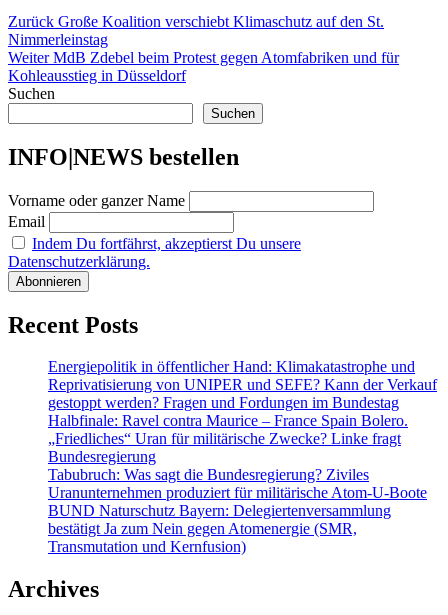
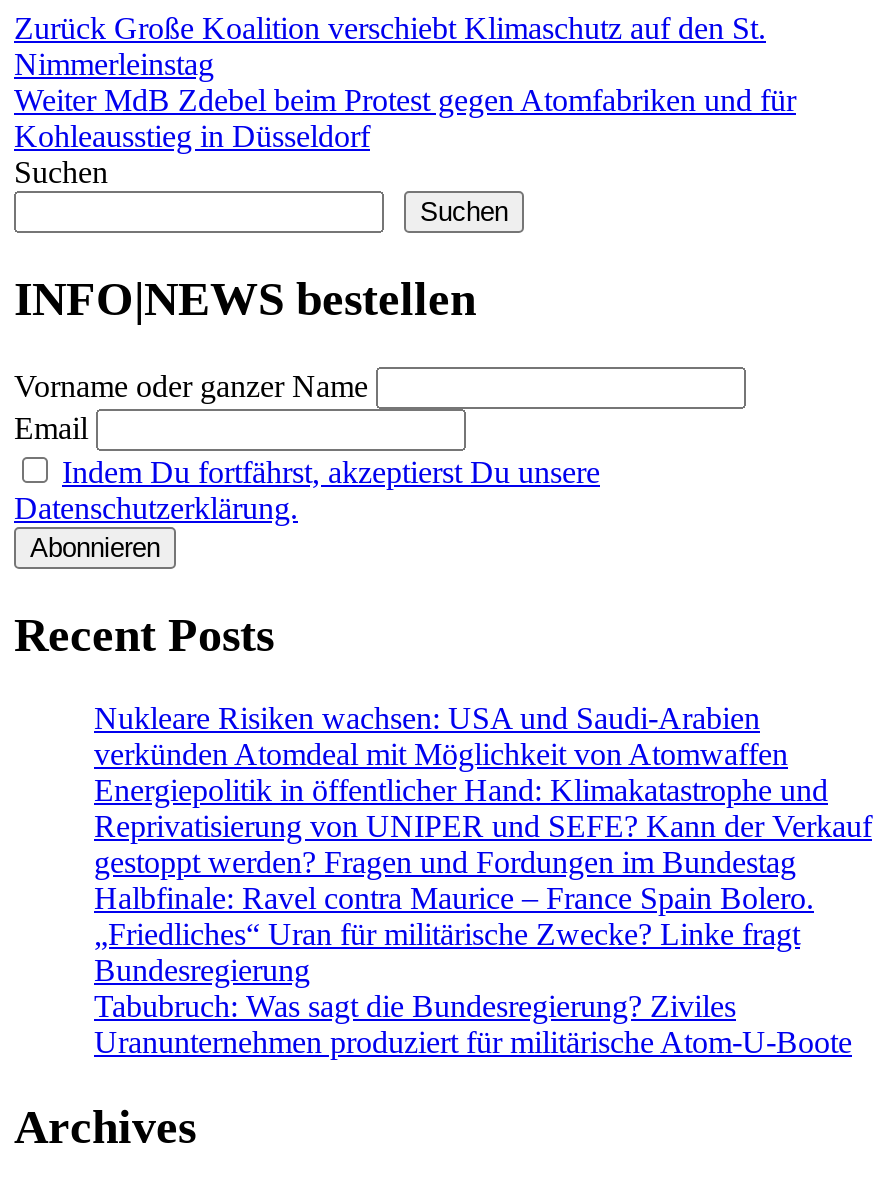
none -> [94,702,788,772] Nukleare Risiken wachsen: USA und Saudi-Arabien | verkünden Atomdeal mit Möglichkeit von Atomwaffen
moved [48,358,437,501] -> [94,774,872,1060]: Energiepolitik in öffentlicher Hand: Klimakatastrophe und | Reprivatisierung von UNIPER und SEFE? Kann der Verkauf | gestoppt werden? Fragen und Fordungen im Bundestag | Halbfinale: Ravel contra Maurice – France Spain Bolero. | „Friedliches“ Uran für militärische Zwecke? Linke fragt | Bundesregierung | Tabubruch: Was sagt die Bundesregierung? Ziviles | Uranunternehmen produziert für militärische Atom-U-Boote
[48,502,391,555] BUND Naturschutz Bayern: Delegiertenversammlung | bestätigt Ja zum Nein gegen Atomenergie (SMR, | Transmutation und Kernfusion) -> none

